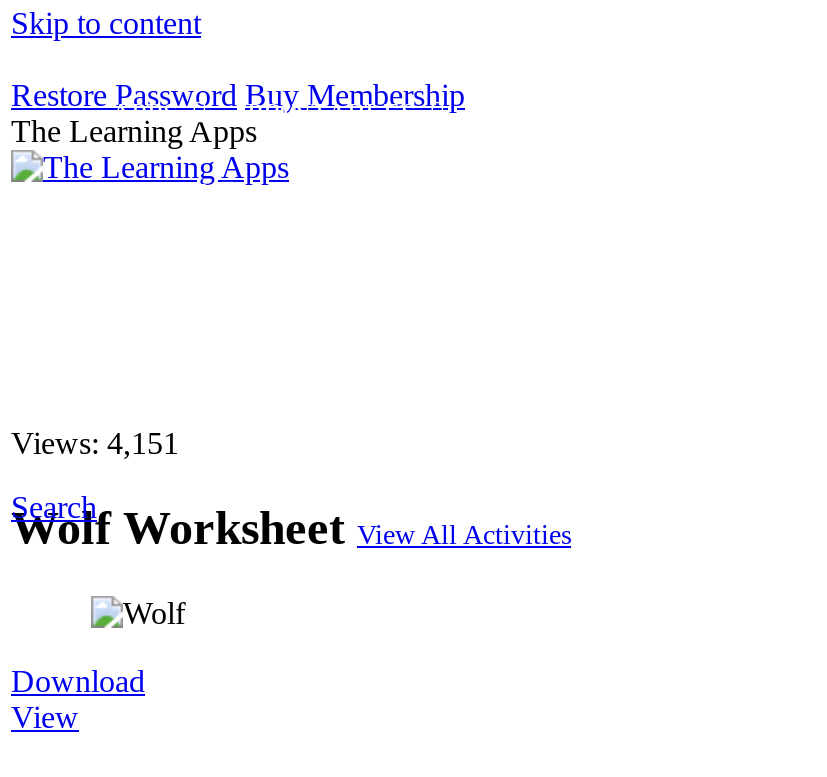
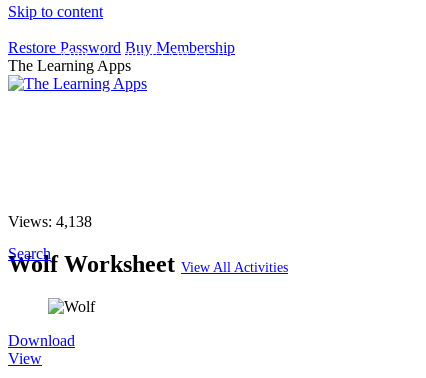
[11,426,179,460] Views: 4,151 -> [8,213,92,230] Views: 4,138

